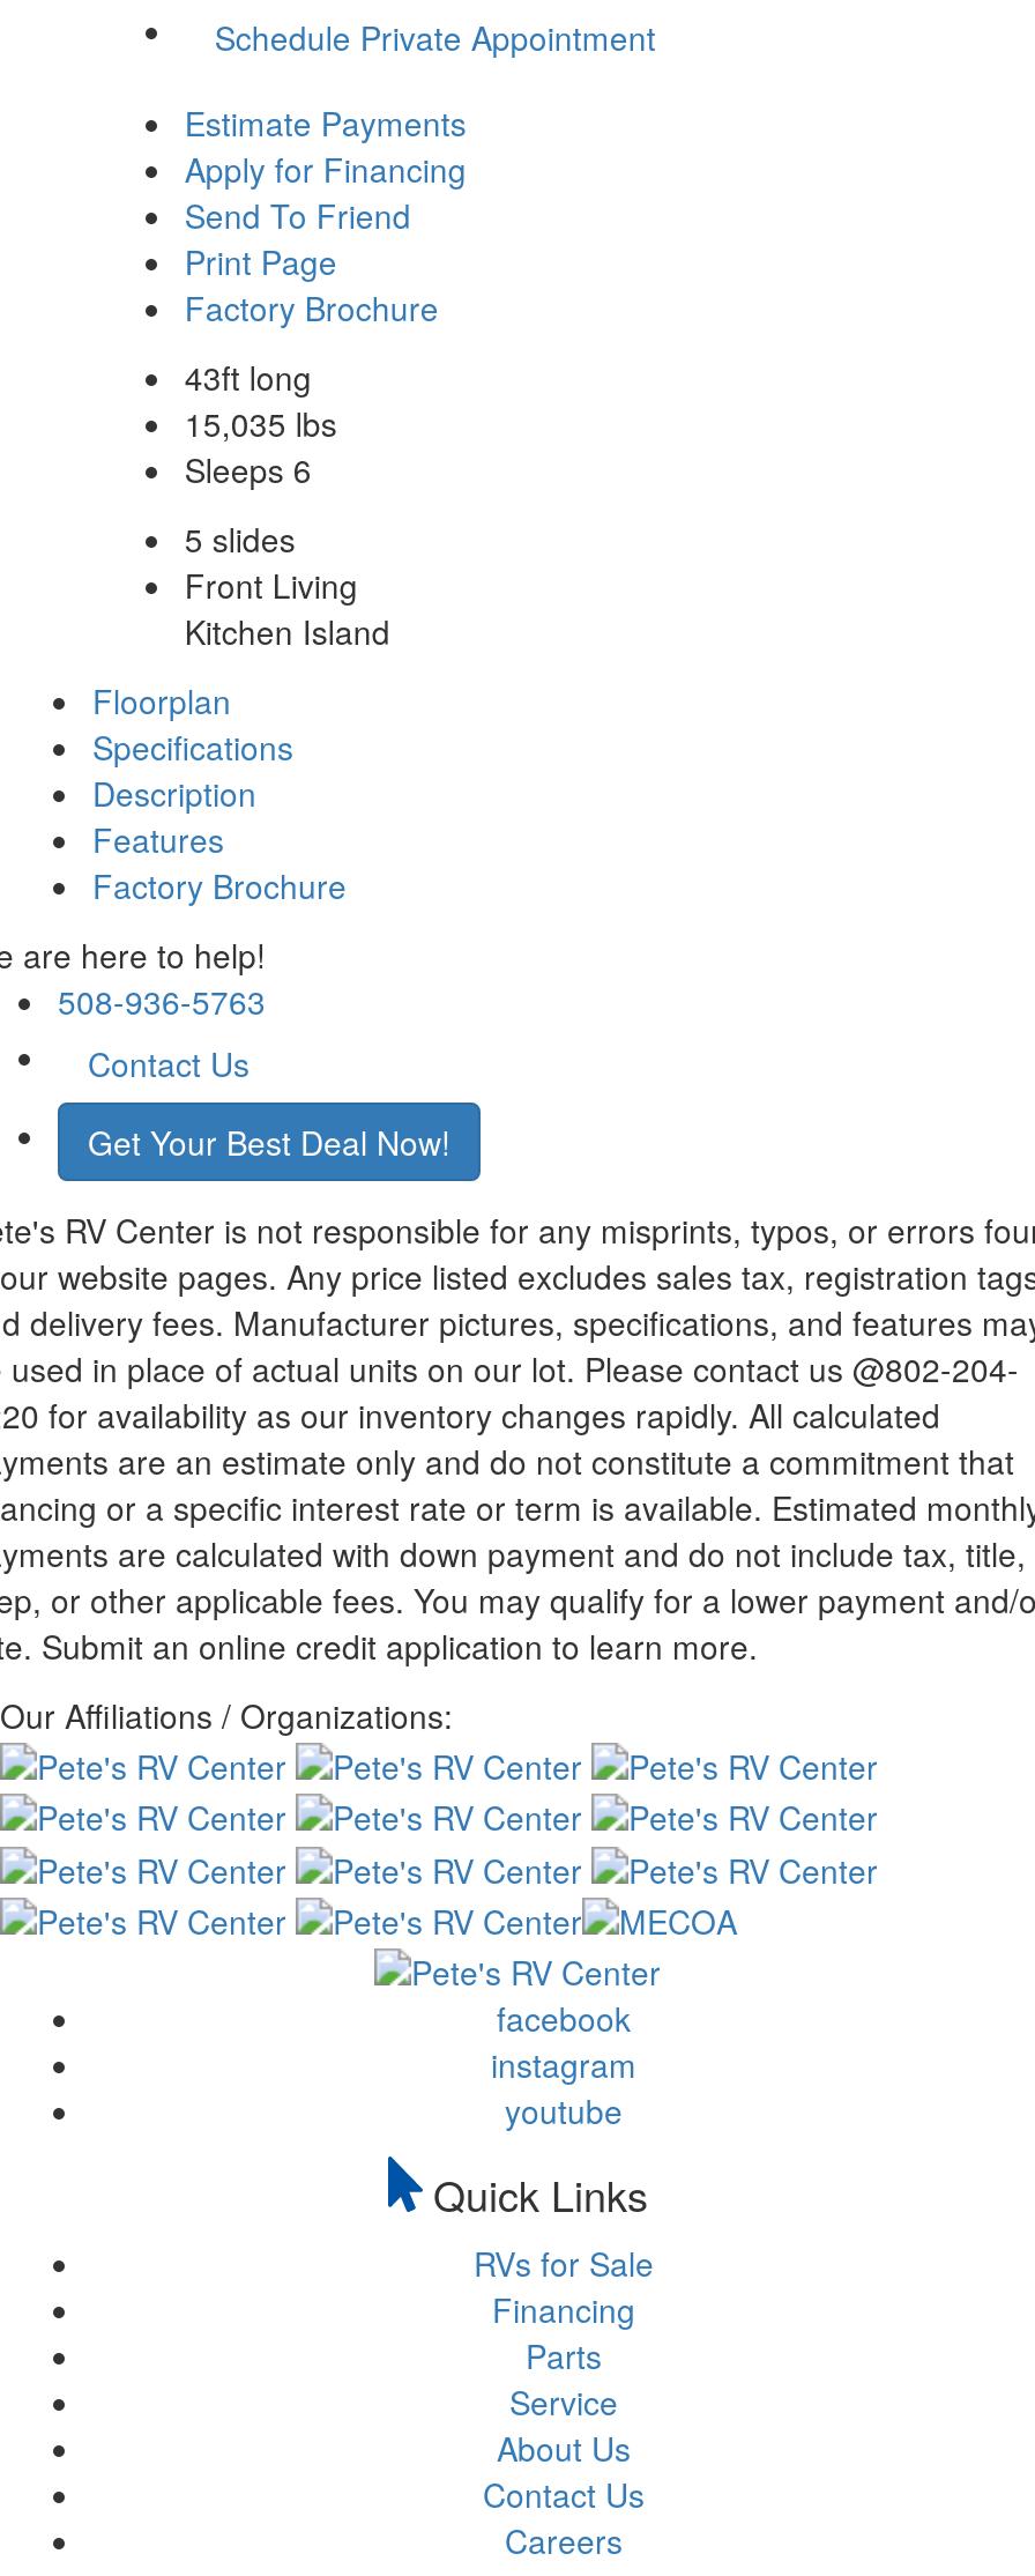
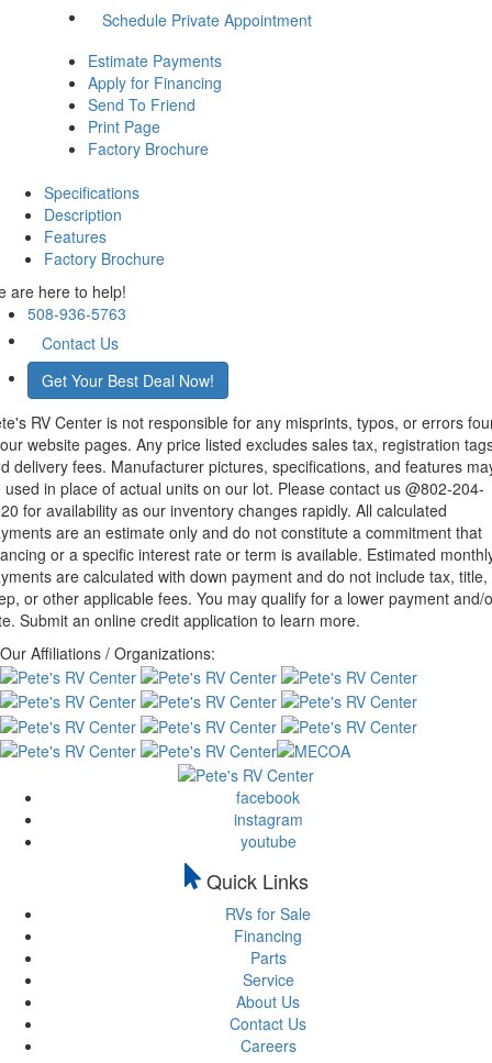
[92,353,390,723] 43ft long | 15,035 lbs | Sleeps 6 | 5 slides | Front Living | Kitchen Island | Floorplan -> none

